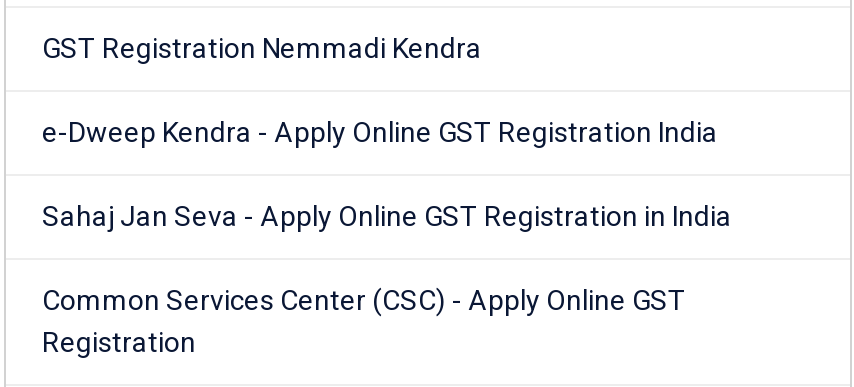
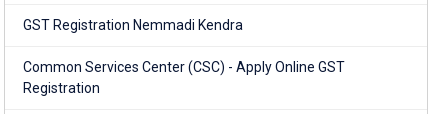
[42,117,732,233] e-Dweep Kendra - Apply Online GST Registration India | Sahaj Jan Seva - Apply Online GST Registration in India -> none

